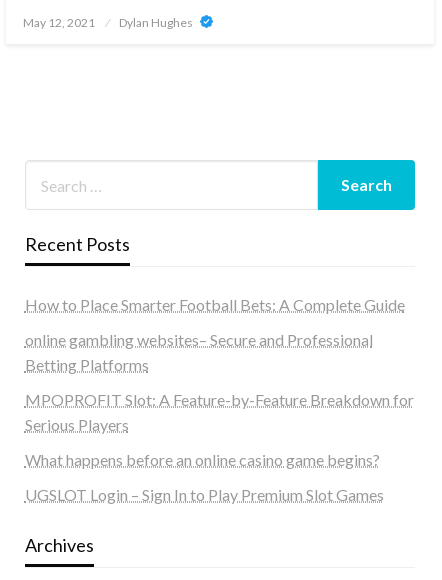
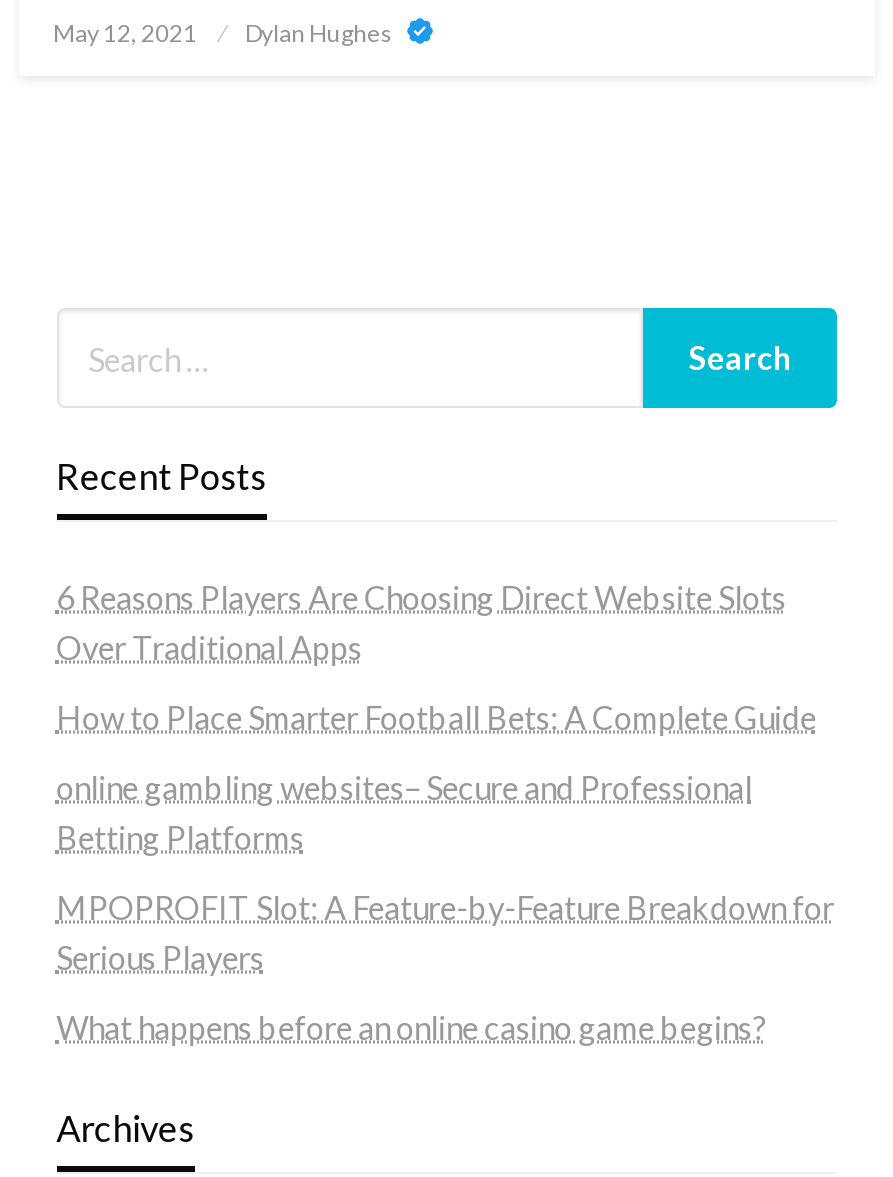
none -> [56,579,786,667] 6 Reasons Players Are Choosing Direct Website Slots | Over Traditional Apps
moved [25,295,414,469] -> [56,699,834,1047]: How to Place Smarter Football Bets: A Complete Guide | online gambling websites– Secure and Professional | Betting Platforms | MPOPROFIT Slot: A Feature-by-Feature Breakdown for | Serious Players | What happens before an online casino game begins?
[25,485,384,504] UGSLOT Login – Sign In to Play Premium Slot Games -> none

